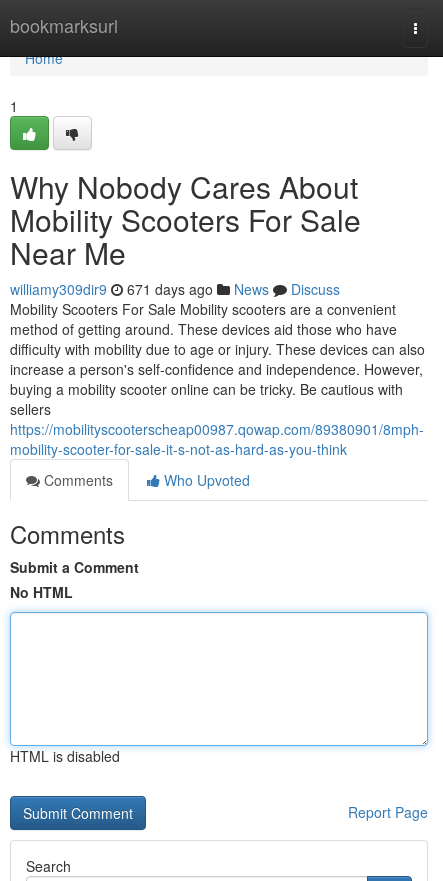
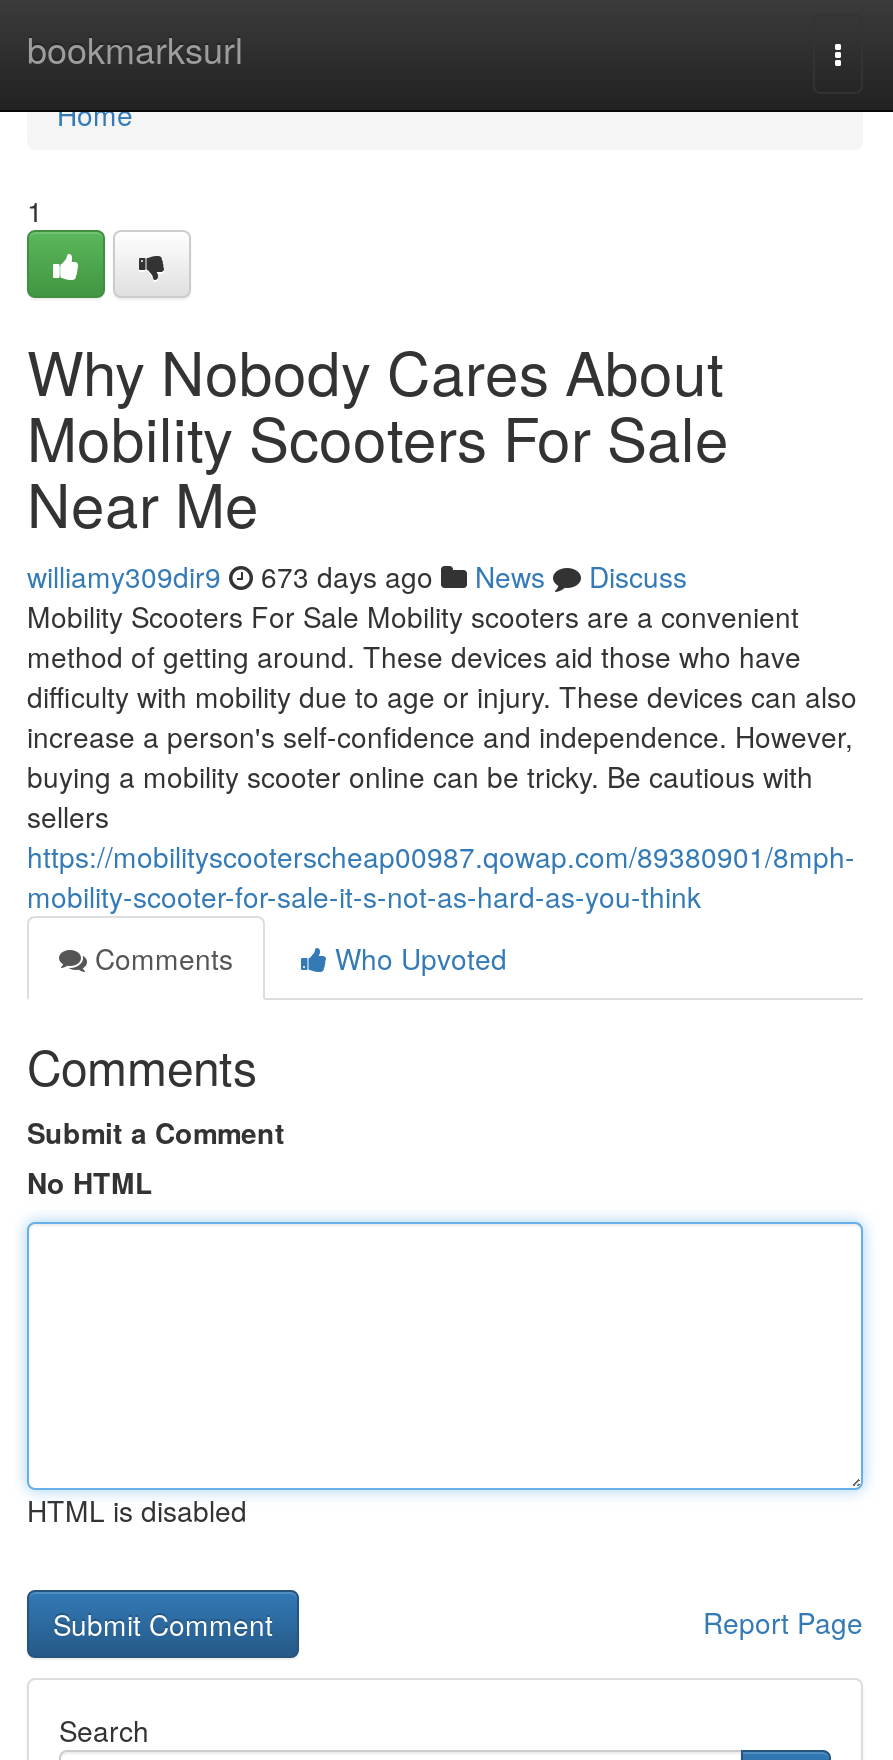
[10,279,340,299] williamy309dir9 671 days ago News Discuss -> [27,556,687,596] williamy309dir9 673 days ago News Discuss

